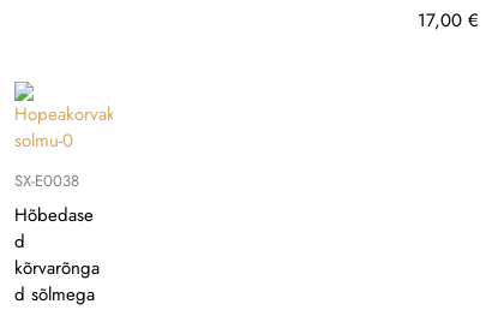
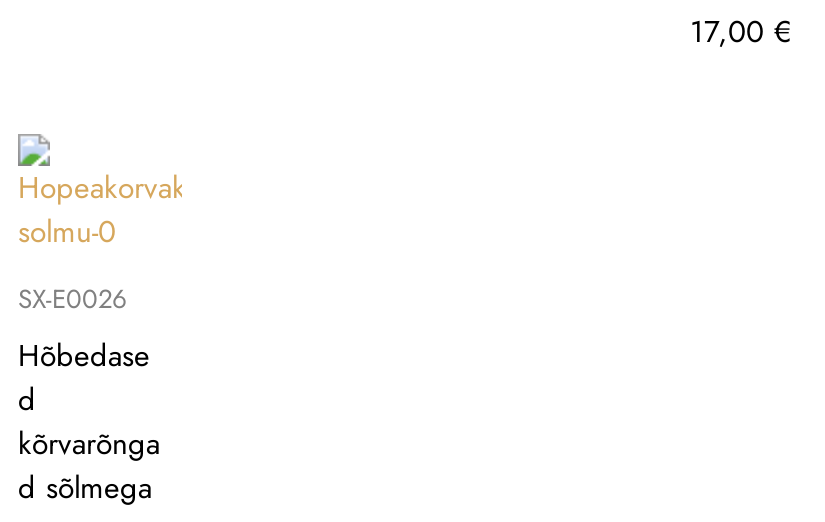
[14,170,79,193] SX-E0038 -> [18,280,126,318] SX-E0026

